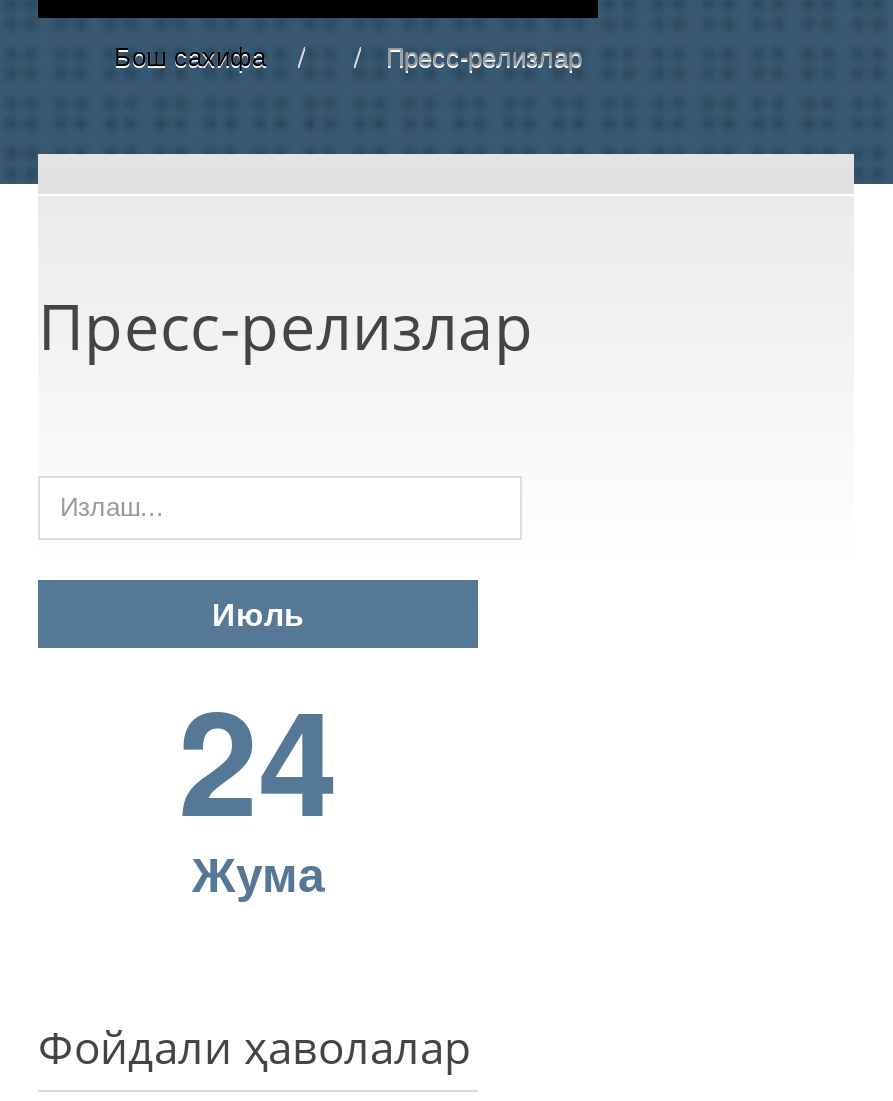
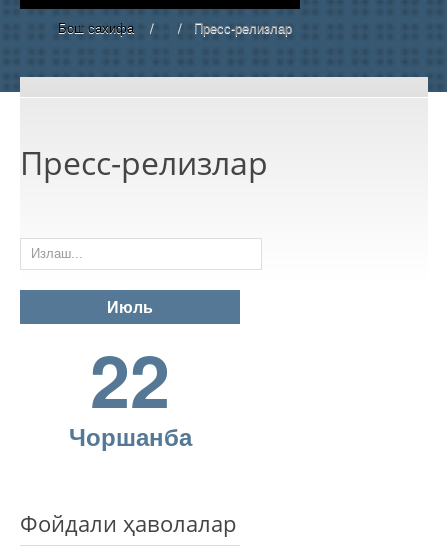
[178,654,338,906] 24 | Жума -> [68,327,191,453] 22 | Чоршанба

